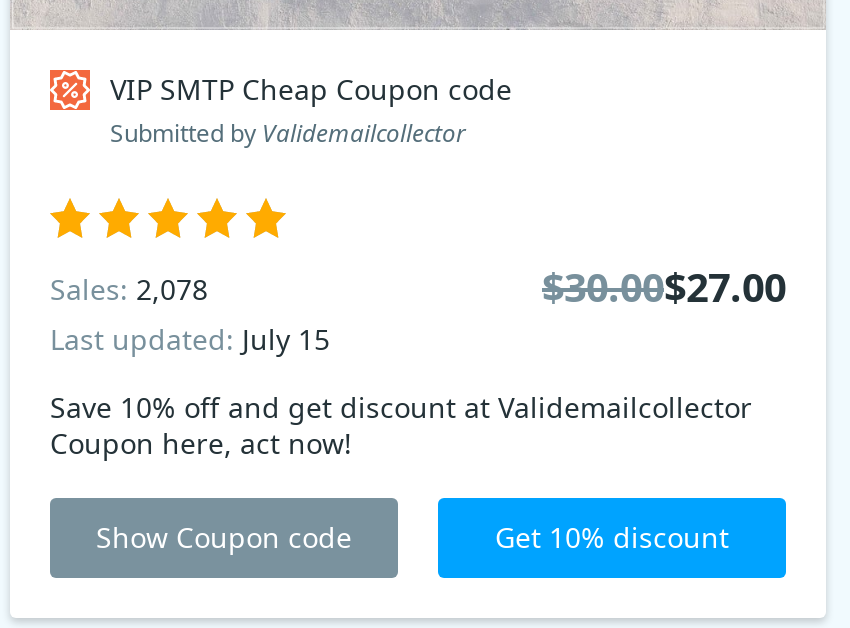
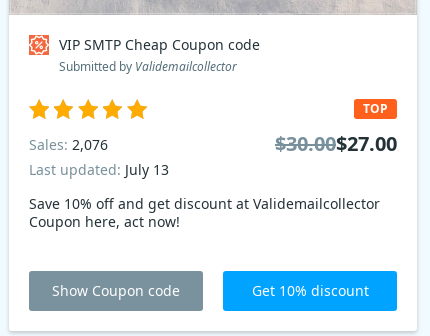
[50,269,330,358] Sales: 2,078 | Last updated: July 15 -> [29,100,388,179] TOP | Sales: 2,076 | Last updated: July 13

